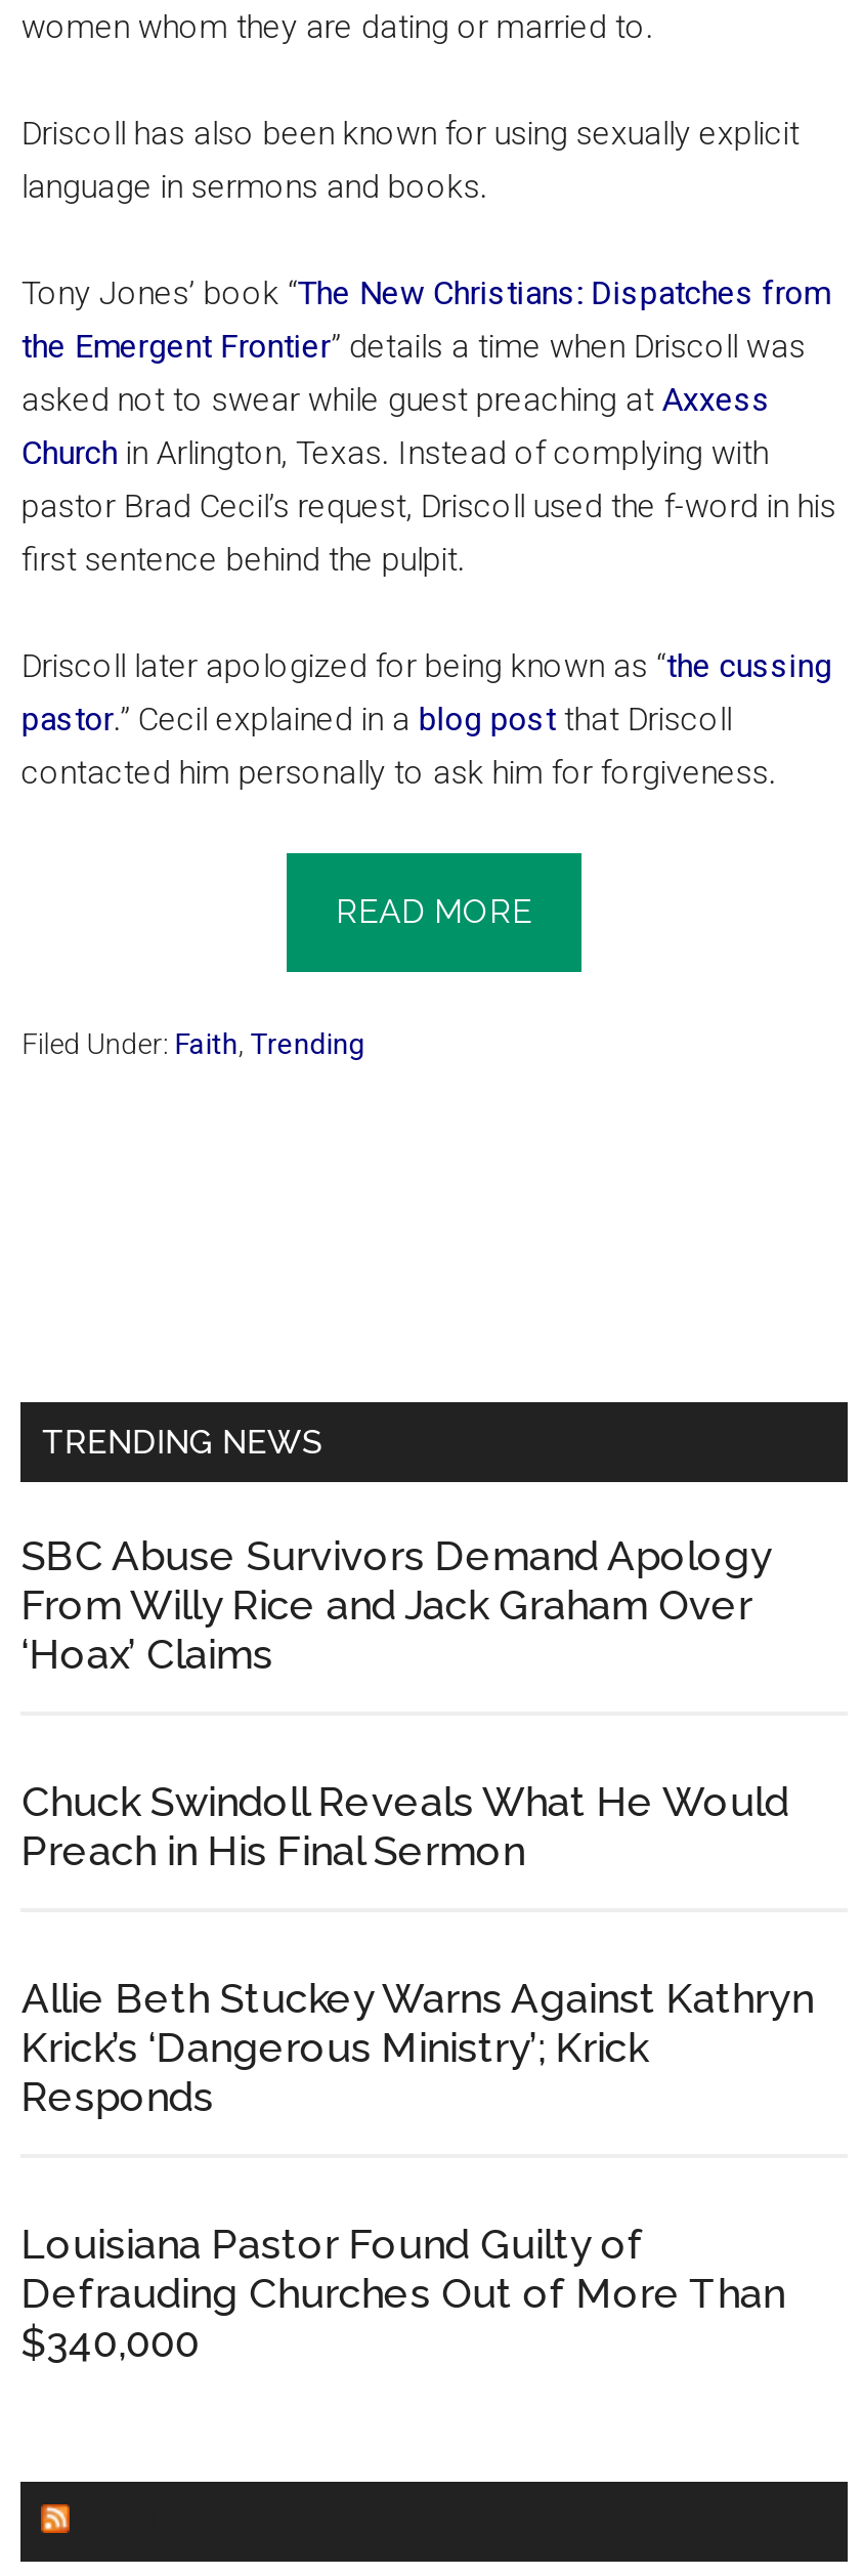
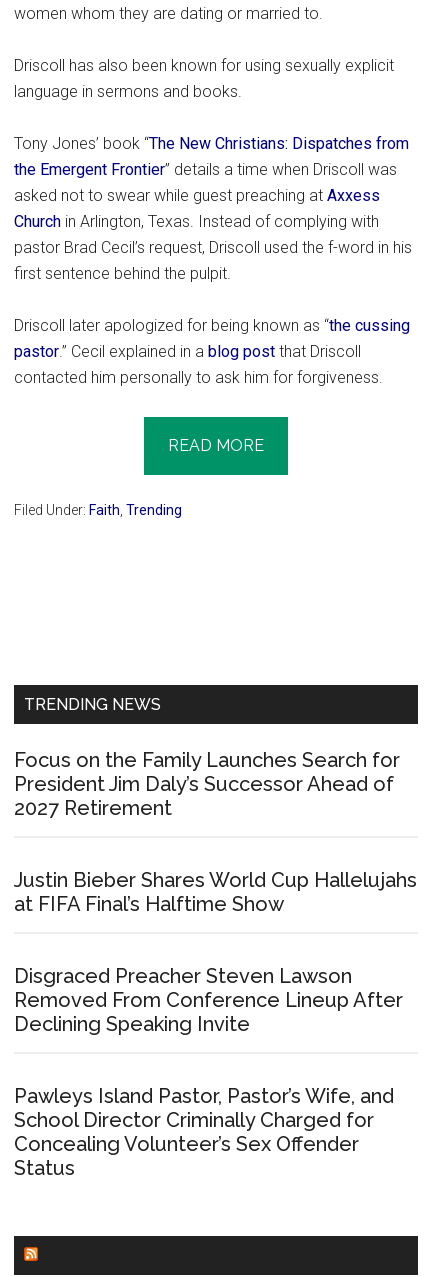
[21,1532,771,1680] SBC Abuse Survivors Demand Apology | From Willy Rice and Jack Graham Over | ‘Hoax’ Claims -> [14,748,400,820] Focus on the Family Launches Search for | President Jim Daly’s Successor Ahead of | 2027 Retirement
[21,1778,789,1876] Chuck Swindoll Reveals What He Would | Preach in His Final Sermon -> [14,868,417,916] Justin Bieber Shares World Cup Hallelujahs | at FIFA Final’s Halftime Show
[21,1975,814,2122] Allie Beth Stuckey Warns Against Kathryn | Krick’s ‘Dangerous Ministry’; Krick | Responds -> [14,964,403,1036] Disgraced Preacher Steven Lawson | Removed From Conference Lineup After | Declining Speaking Invite
[21,2220,785,2368] Louisiana Pastor Found Guilty of | Defrauding Churches Out of More Than | $340,000 -> [14,1084,394,1180] Pawleys Island Pastor, Pastor’s Wife, and | School Director Criminally Charged for | Concealing Volunteer’s Sex Offender | Status

